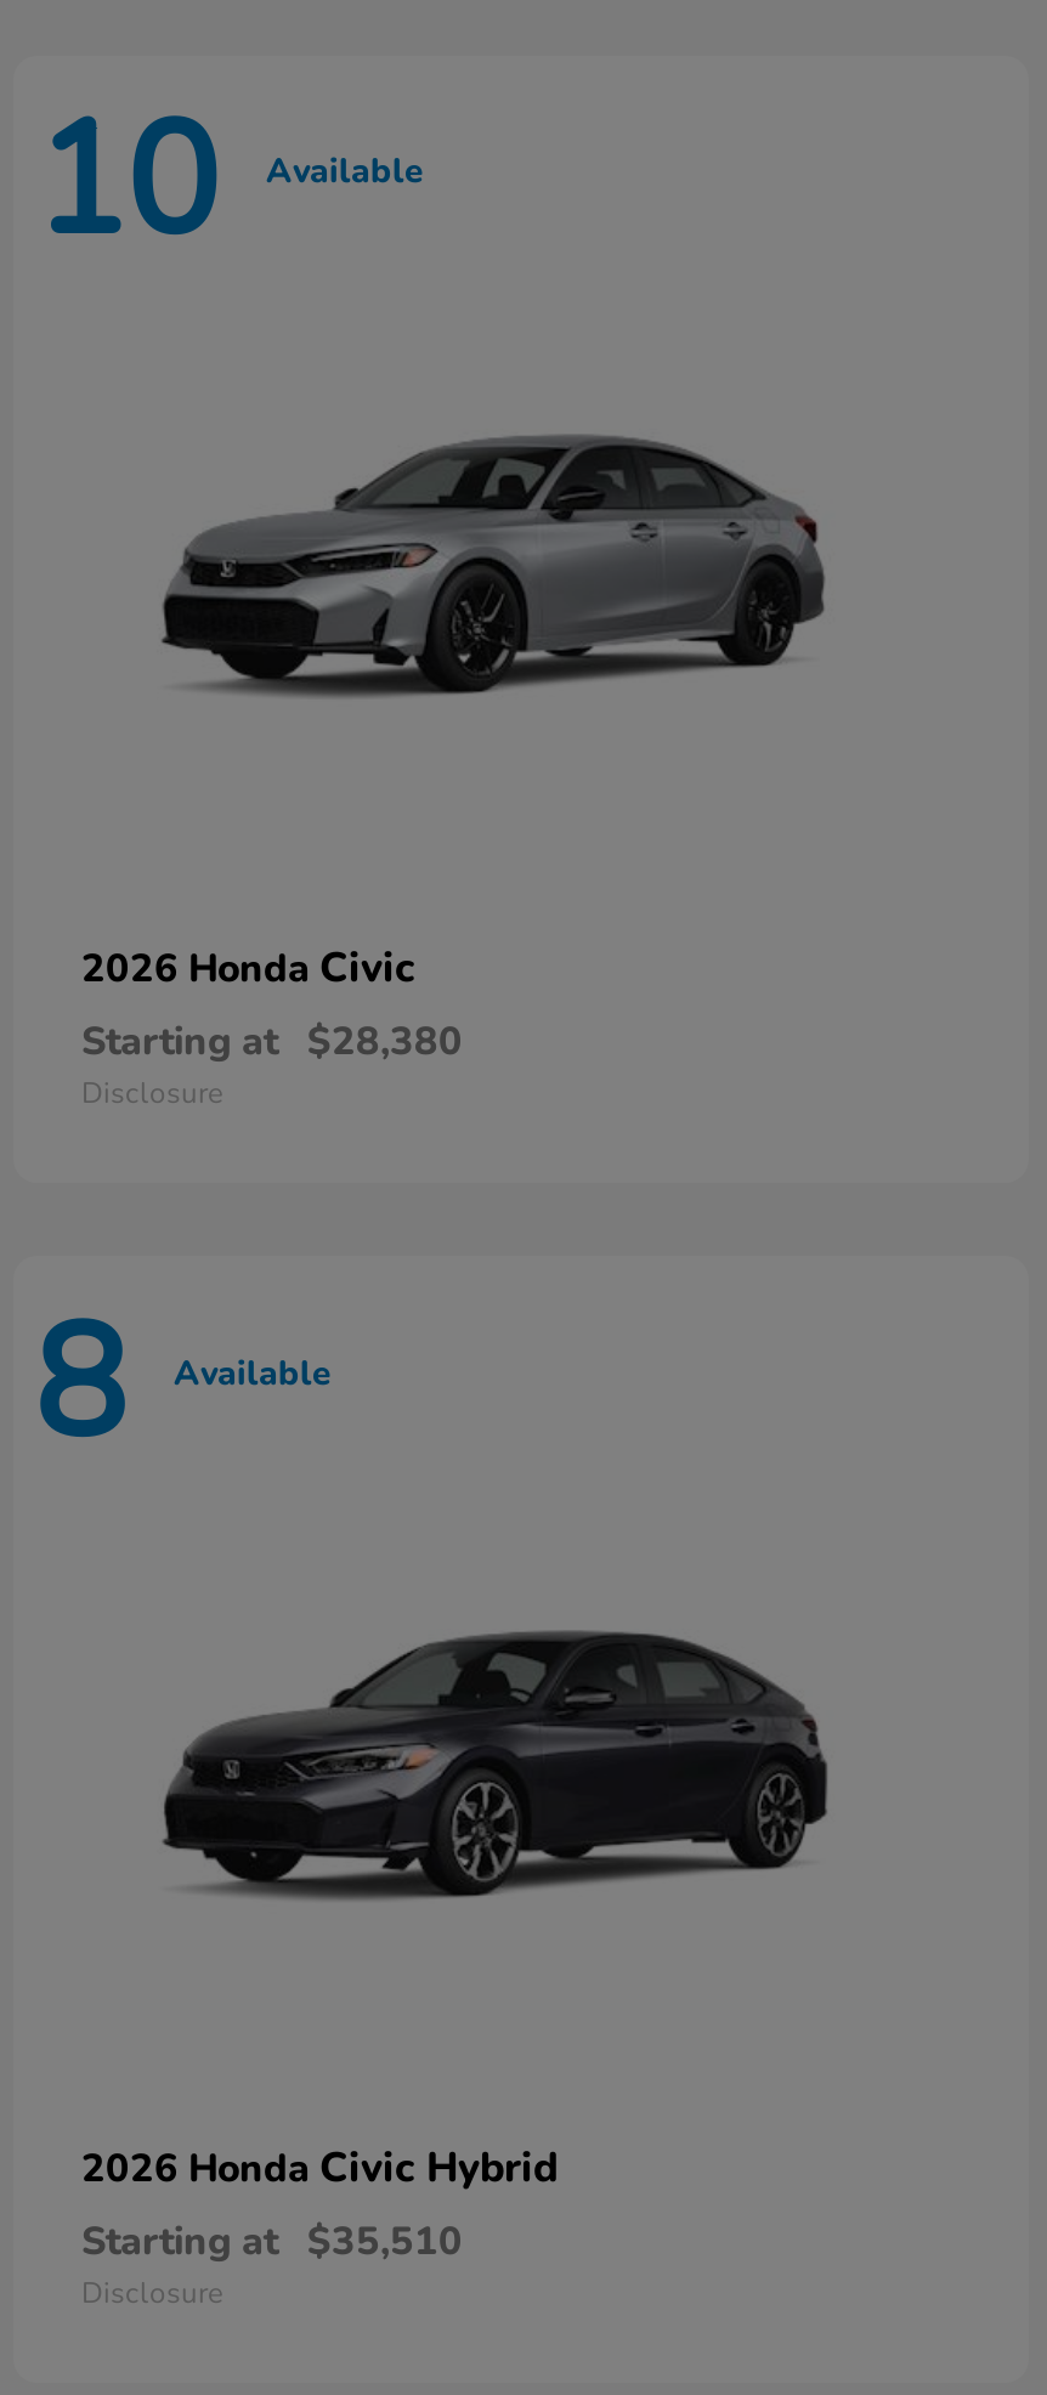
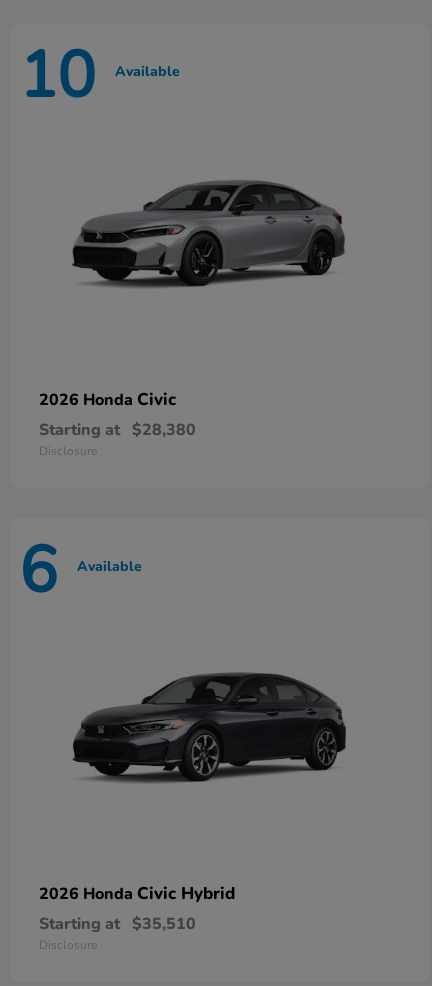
[33,1277,332,1491] 8 Available -> [19,527,142,615] 6 Available

